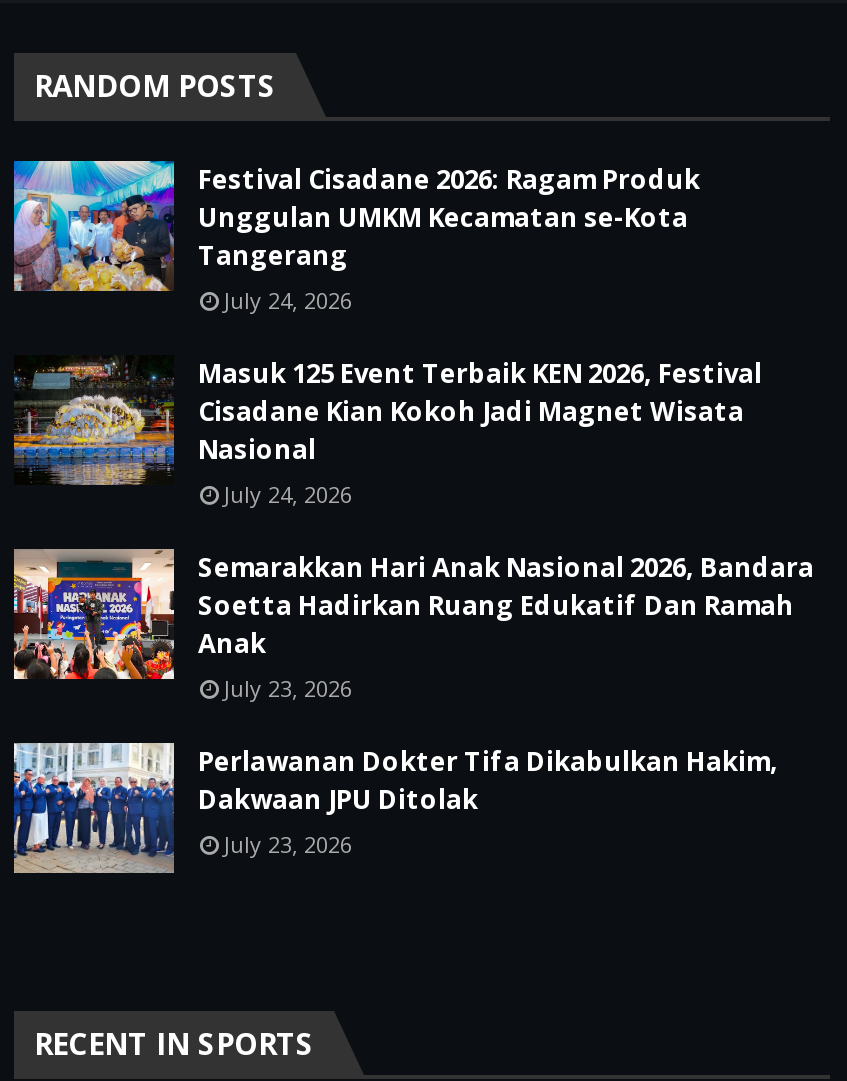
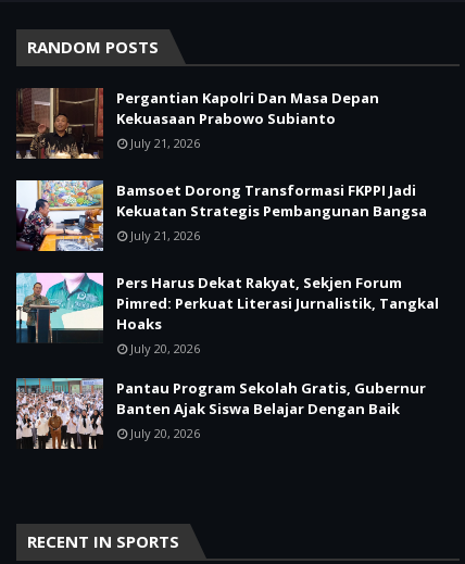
[12,159,700,315] [image] | Festival Cisadane 2026: Ragam Produk | Unggulan UMKM Kecamatan se-Kota | Tangerang | July 24, 2026 -> [16,87,379,160] [image] | Pergantian Kapolri Dan Masa Depan | Kekuasaan Prabowo Subianto | July 21, 2026
[14,355,762,509] [image] | Masuk 125 Event Terbaik KEN 2026, Festival | Cisadane Kian Kokoh Jadi Magnet Wisata | Nasional | July 24, 2026 -> [15,179,427,252] [image] | Bamsoet Dorong Transformasi FKPPI Jadi | Kekuatan Strategis Pembangunan Bangsa | July 21, 2026
[12,547,814,703] [image] | Semarakkan Hari Anak Nasional 2026, Bandara | Soetta Hadirkan Ruang Edukatif Dan Ramah | Anak | July 23, 2026 -> [15,272,439,356] [image] | Pers Harus Dekat Rakyat, Sekjen Forum | Pimred: Perkuat Literasi Jurnalistik, Tangkal | Hoaks | July 20, 2026
[12,741,778,875] [image] | Perlawanan Dokter Tifa Dikabulkan Hakim, | Dakwaan JPU Ditolak | July 23, 2026 -> [15,377,426,449] [image] | Pantau Program Sekolah Gratis, Gubernur | Banten Ajak Siswa Belajar Dengan Baik | July 20, 2026

